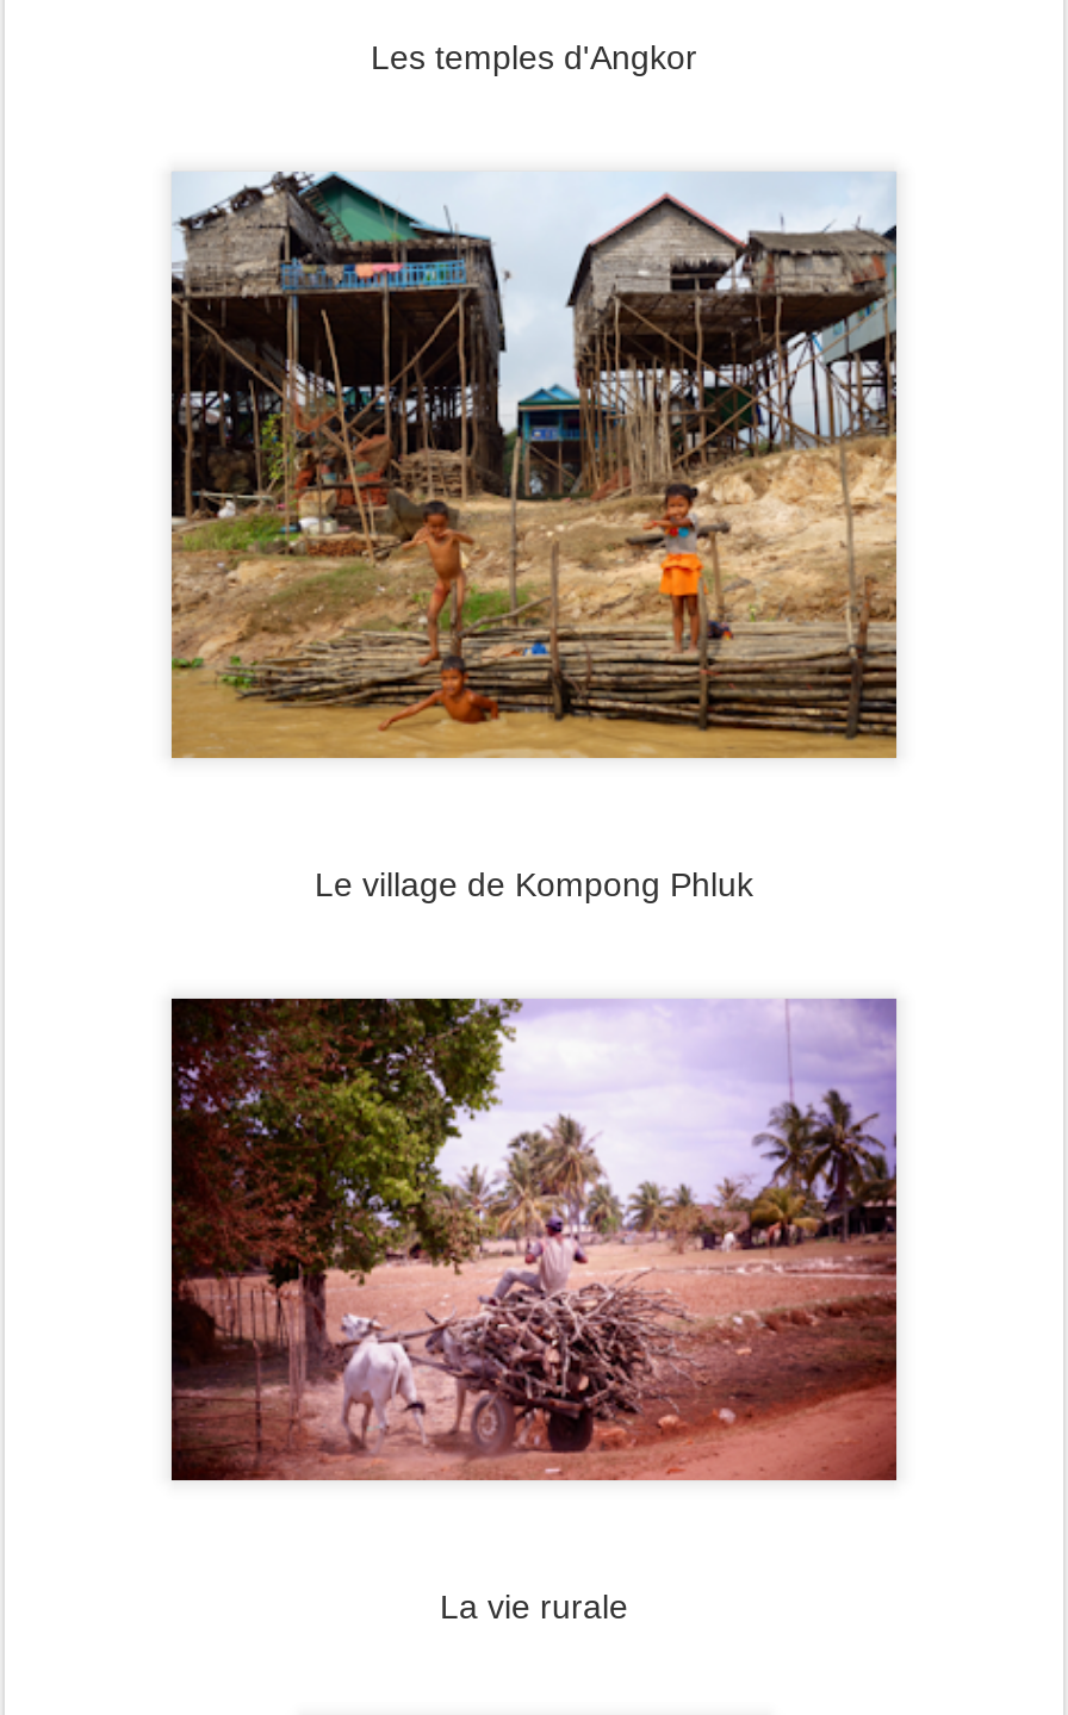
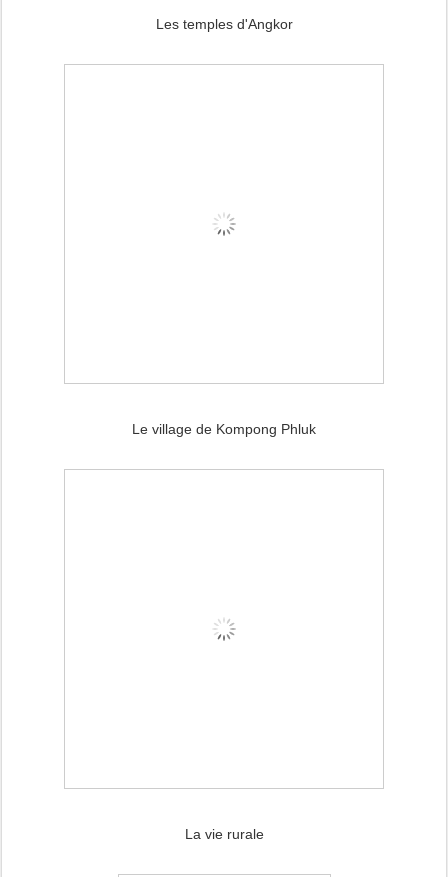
[167,169,901,763] [image] -> none
[167,996,901,1485] [image] -> none

